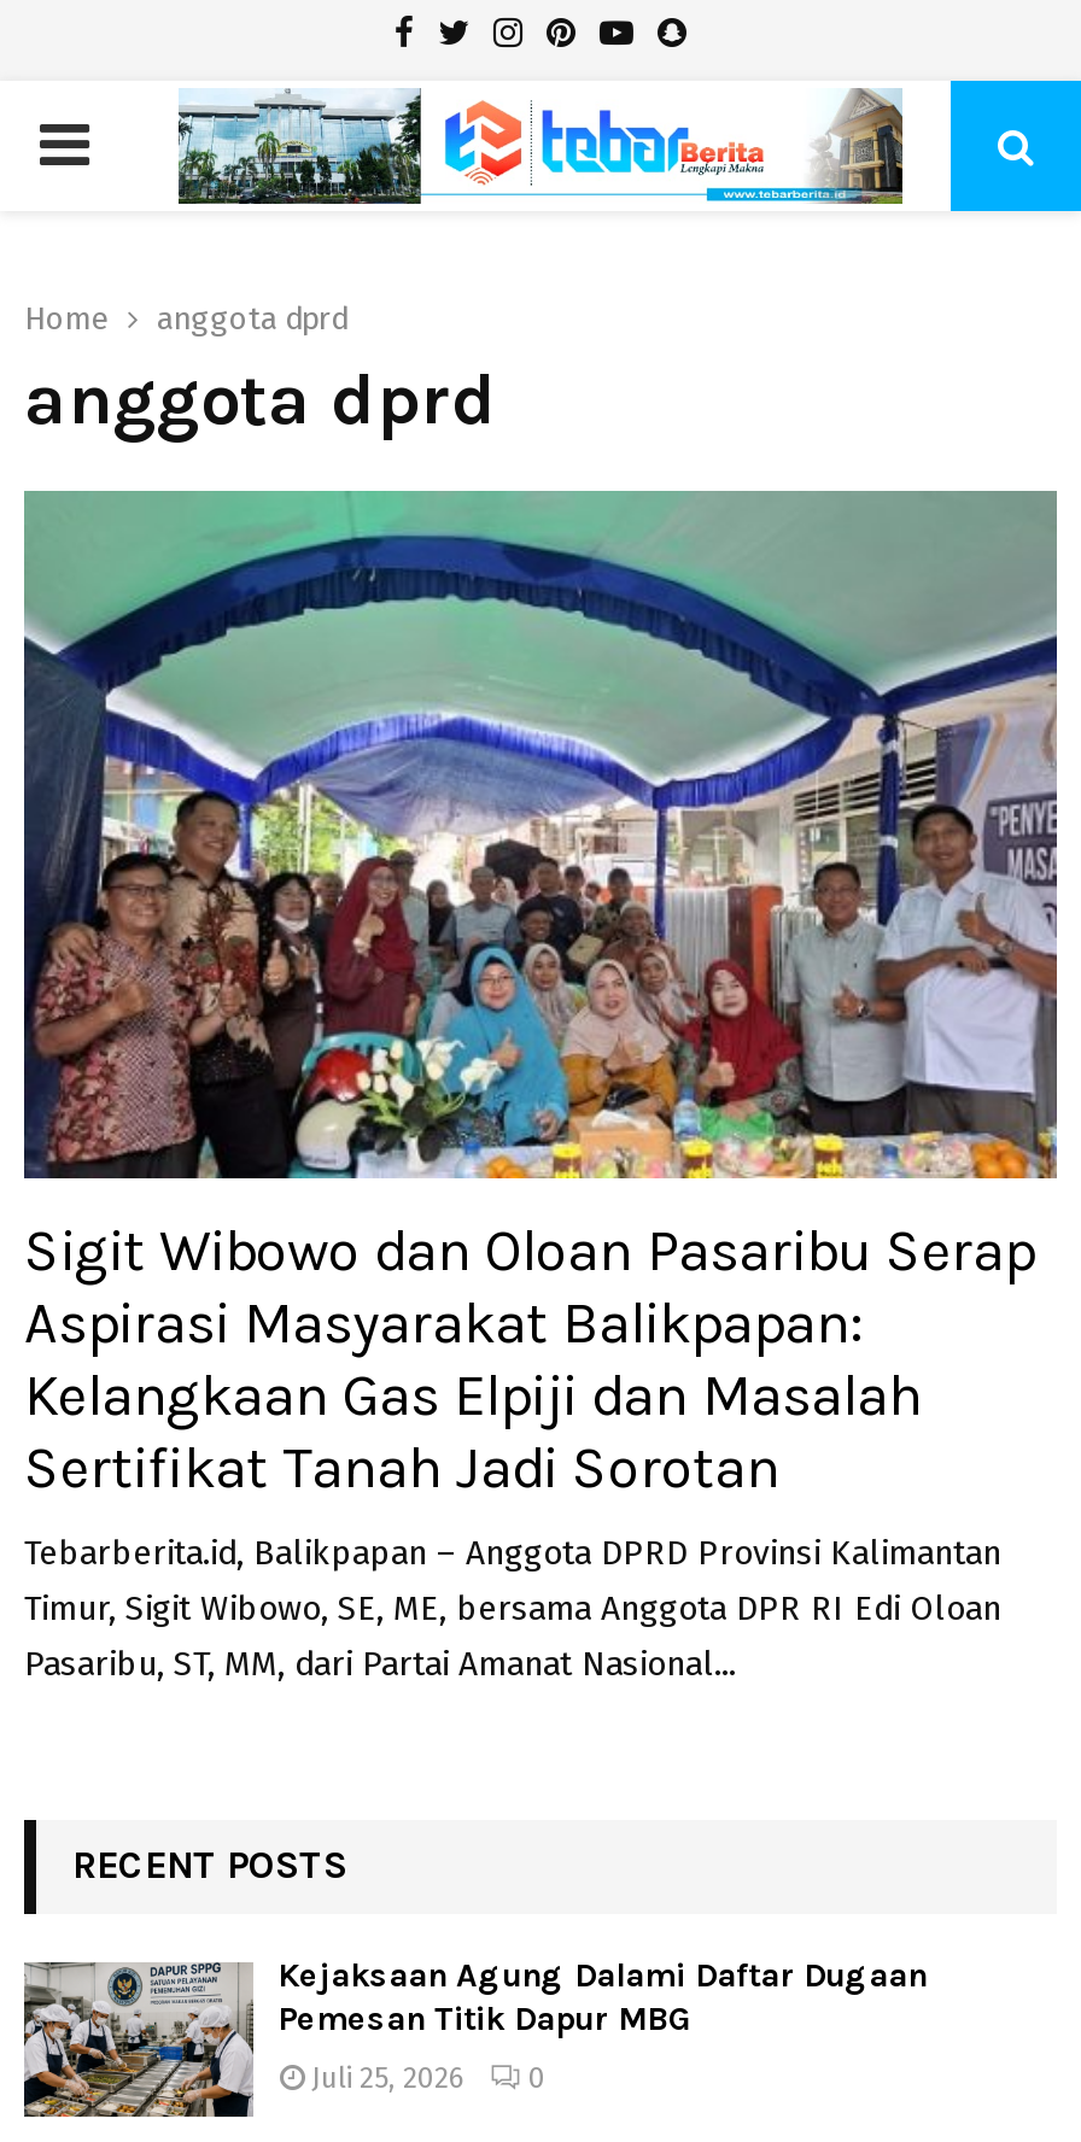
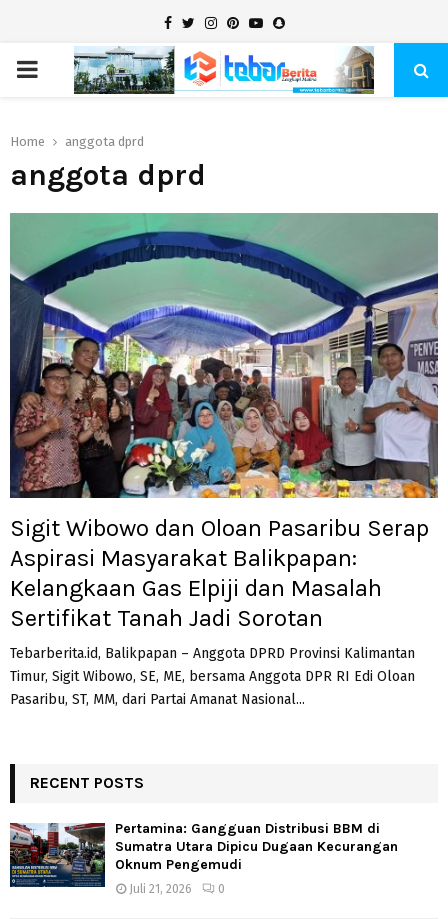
[22,1956,927,2119] [image] | Kejaksaan Agung Dalami Daftar Dugaan | Pemesan Titik Dapur MBG -> [10,820,398,905] [image] | Pertamina: Gangguan Distribusi BBM di | Sumatra Utara Dipicu Dugaan Kecurangan | Oknum Pengemudi
[311,2062,545,2096] Juli 25, 2026 0 -> [129,882,225,896] Juli 21, 2026 0

